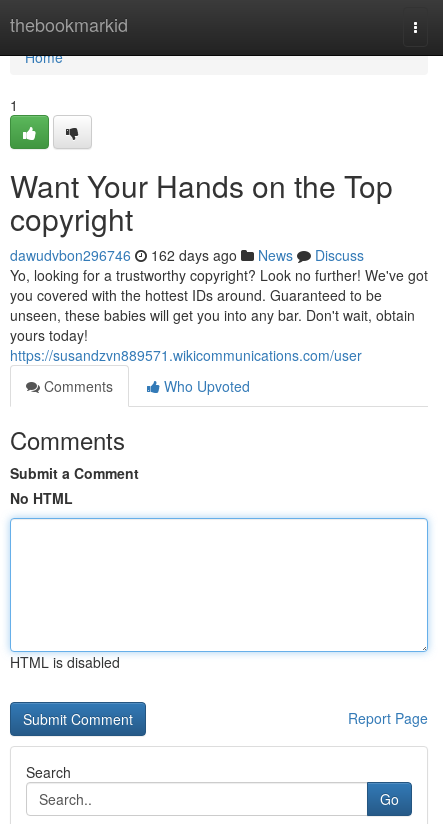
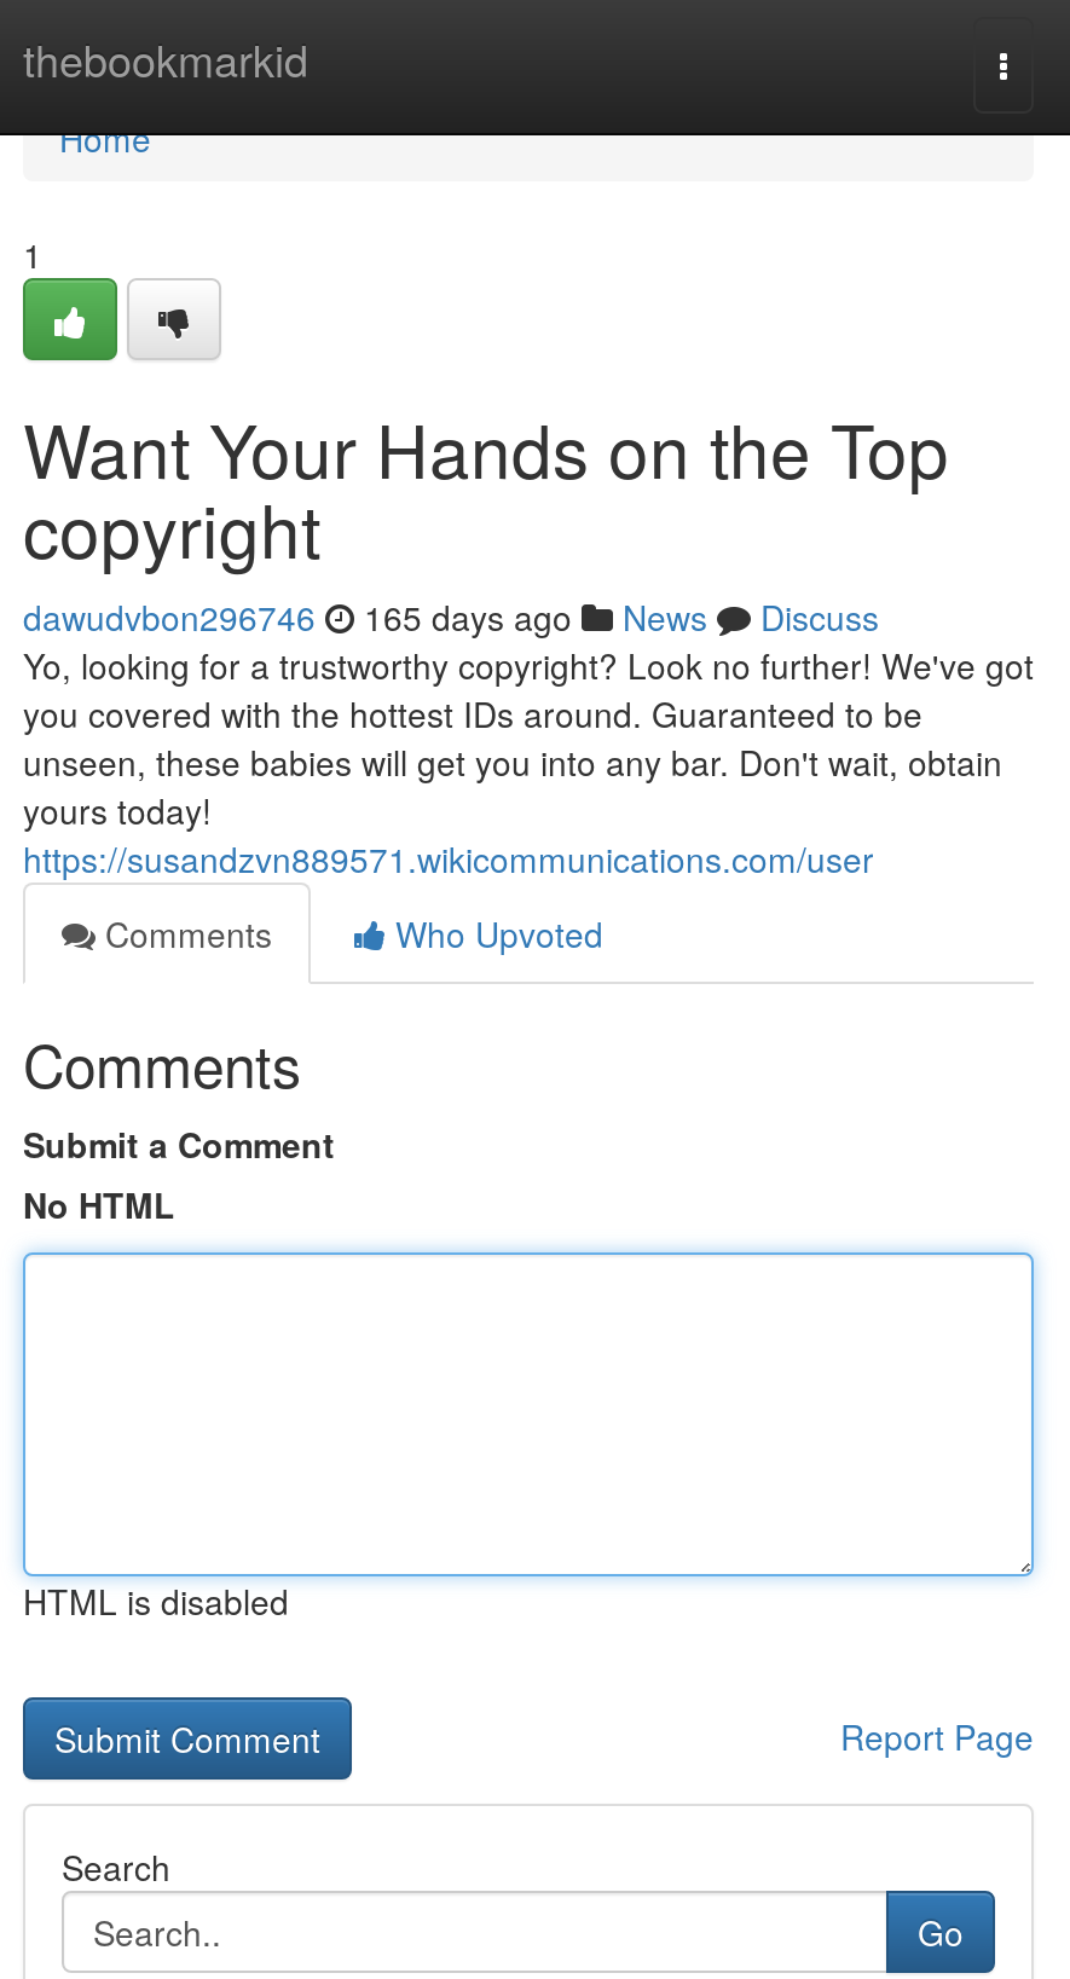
[10,245,364,265] dawudvbon296746 162 days ago News Discuss -> [23,592,879,641] dawudvbon296746 165 days ago News Discuss

